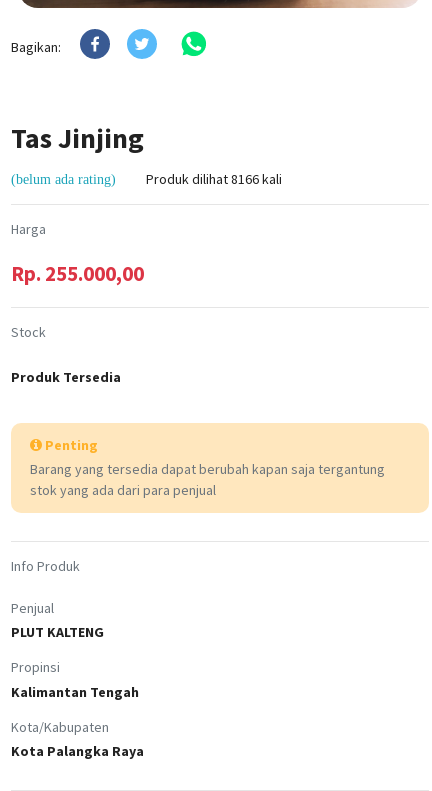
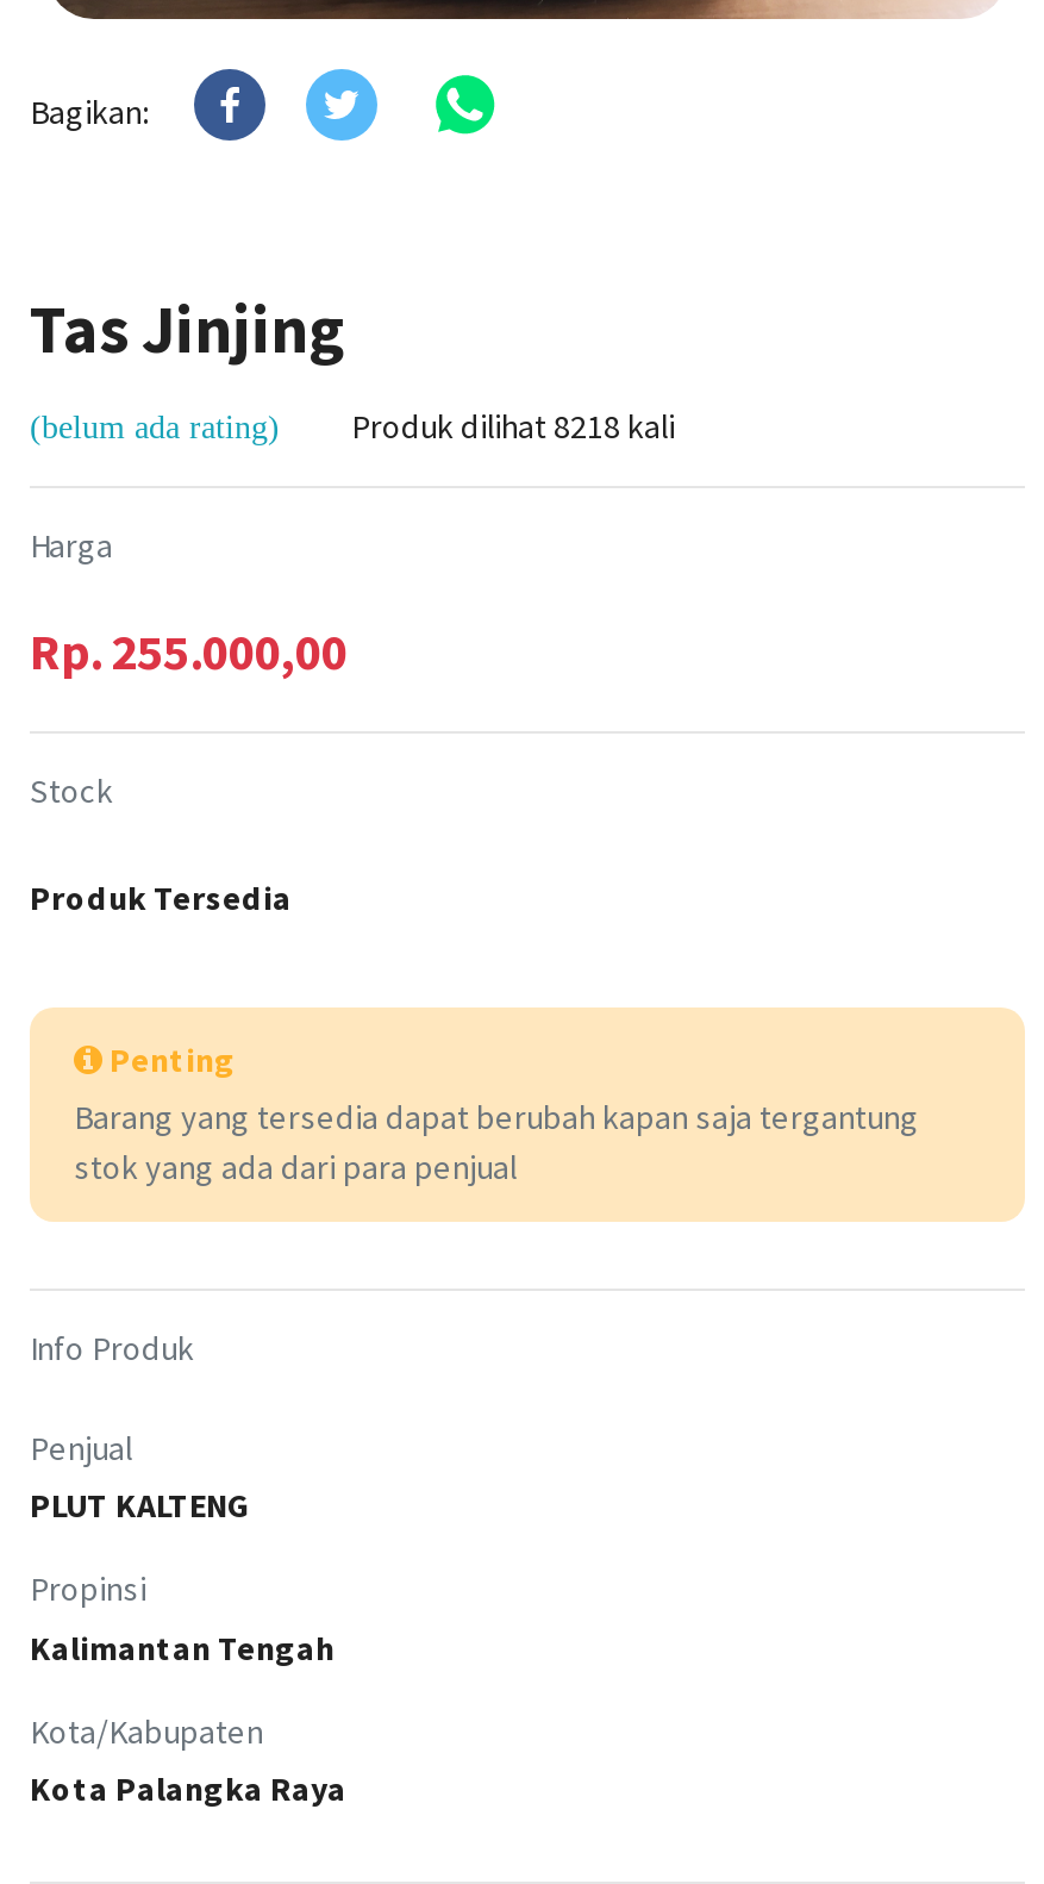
[146,170,282,188] Produk dilihat 8166 kali -> [351,404,675,447] Produk dilihat 8218 kali

